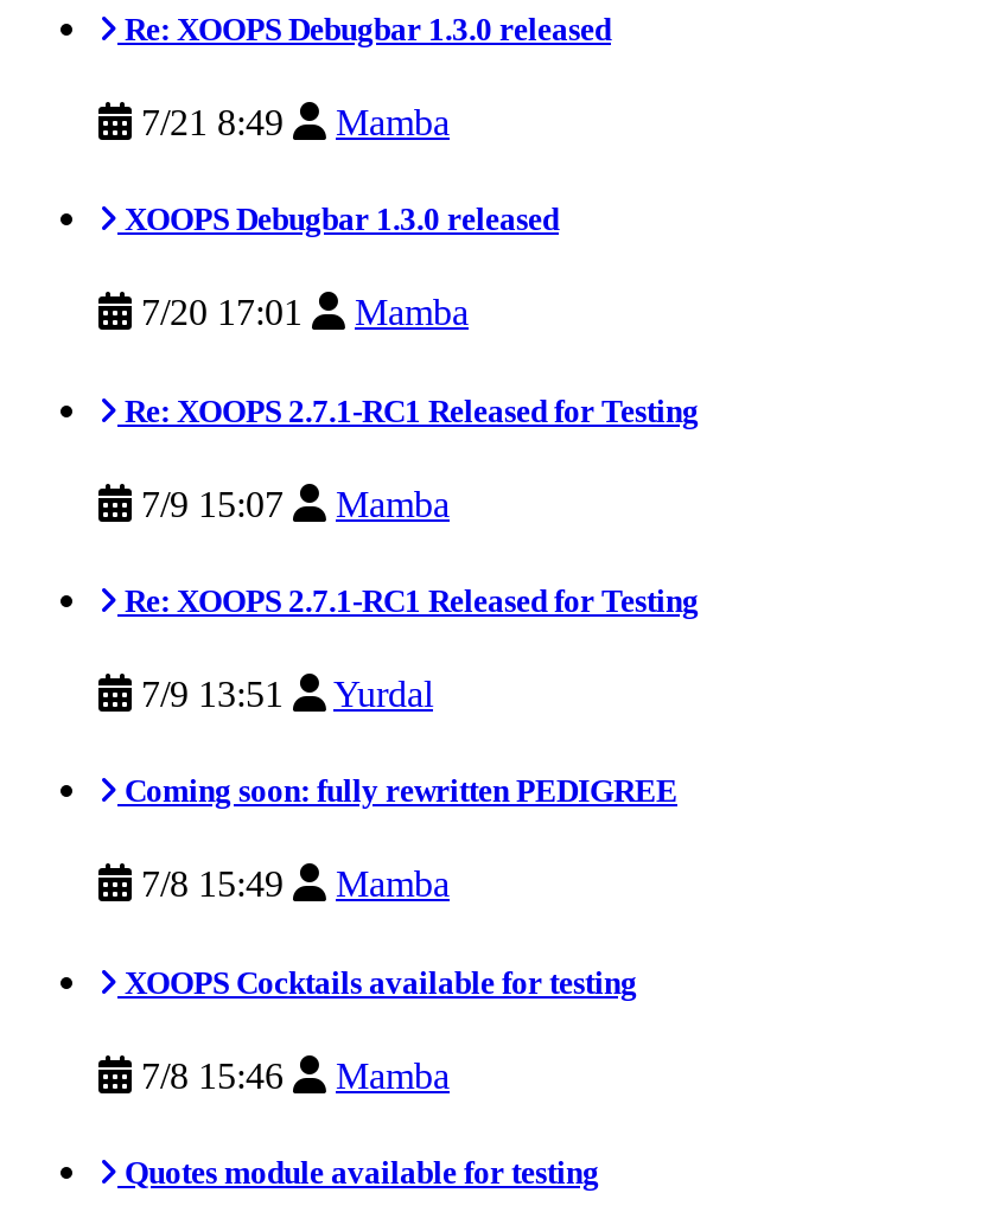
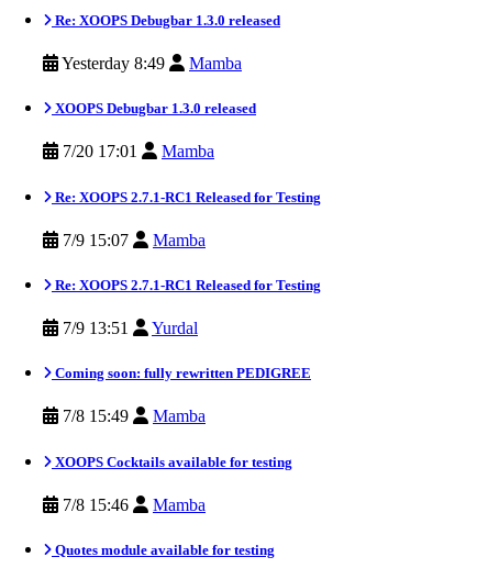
[132,102,450,142] 7/21 8:49 Mamba -> [58,54,242,73] Yesterday 8:49 Mamba

